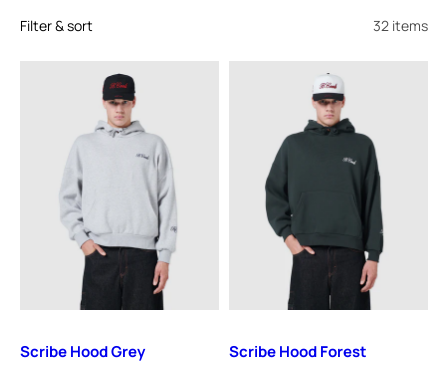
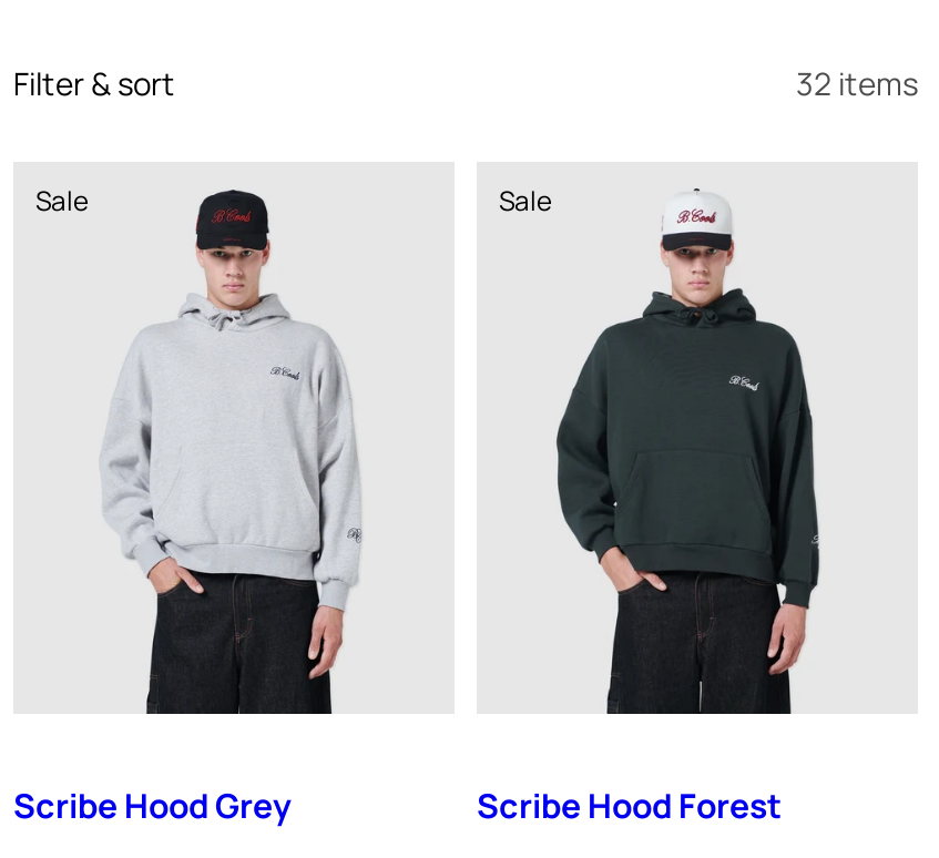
none -> [35,182,89,219] Sale
none -> [499,182,552,219] Sale

